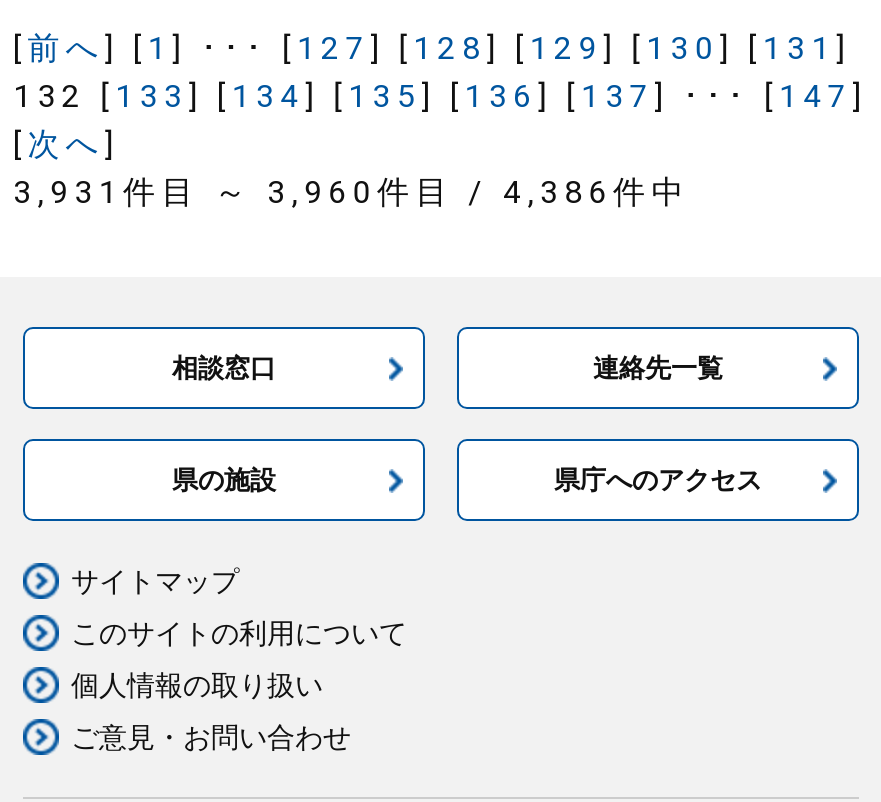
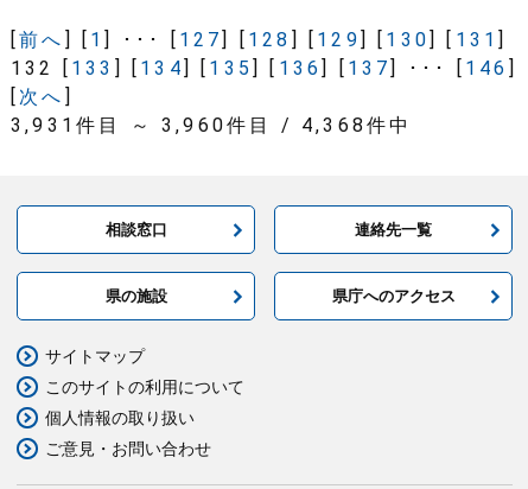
[13,77,866,115] 132 [133] [134] [135] [136] [137] ･･･ [147] -> [11,57,517,80] 132 [133] [134] [135] [136] [137] ･･･ [146]
[13,173,690,211] 3,931件目 ～ 3,960件目 / 4,386件中 -> [11,114,412,136] 3,931件目 ～ 3,960件目 / 4,368件中

